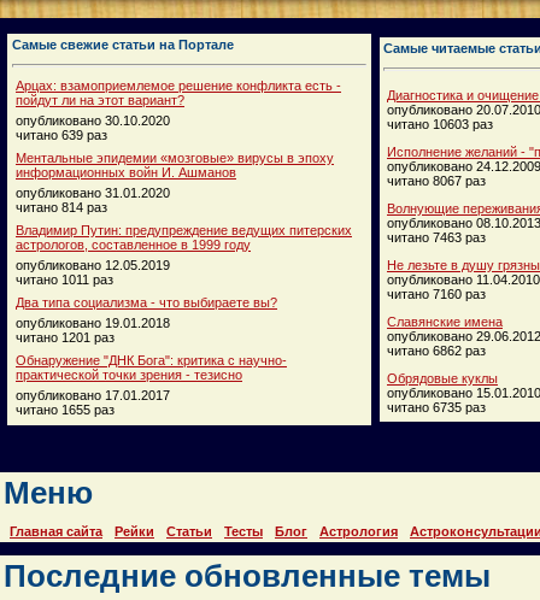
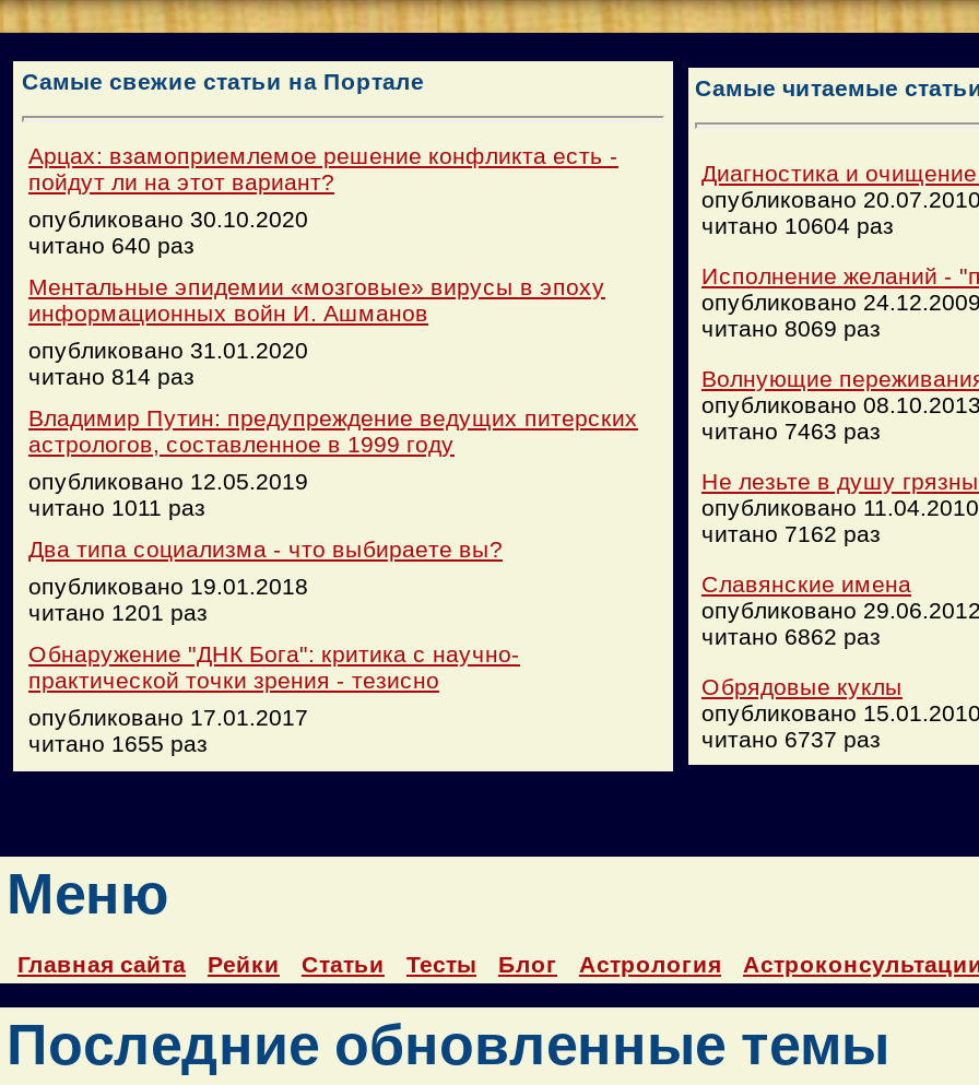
[387,116,493,131] читано 10603 раз -> [701,211,894,237] читано 10604 раз
[16,127,107,142] читано 639 раз -> [28,231,194,257] читано 640 раз
[387,173,486,187] читано 8067 раз -> [701,314,881,340] читано 8069 раз
[387,286,486,301] читано 7160 раз -> [701,519,881,545] читано 7162 раз
[387,400,486,414] читано 6735 раз -> [701,725,881,751] читано 6737 раз

